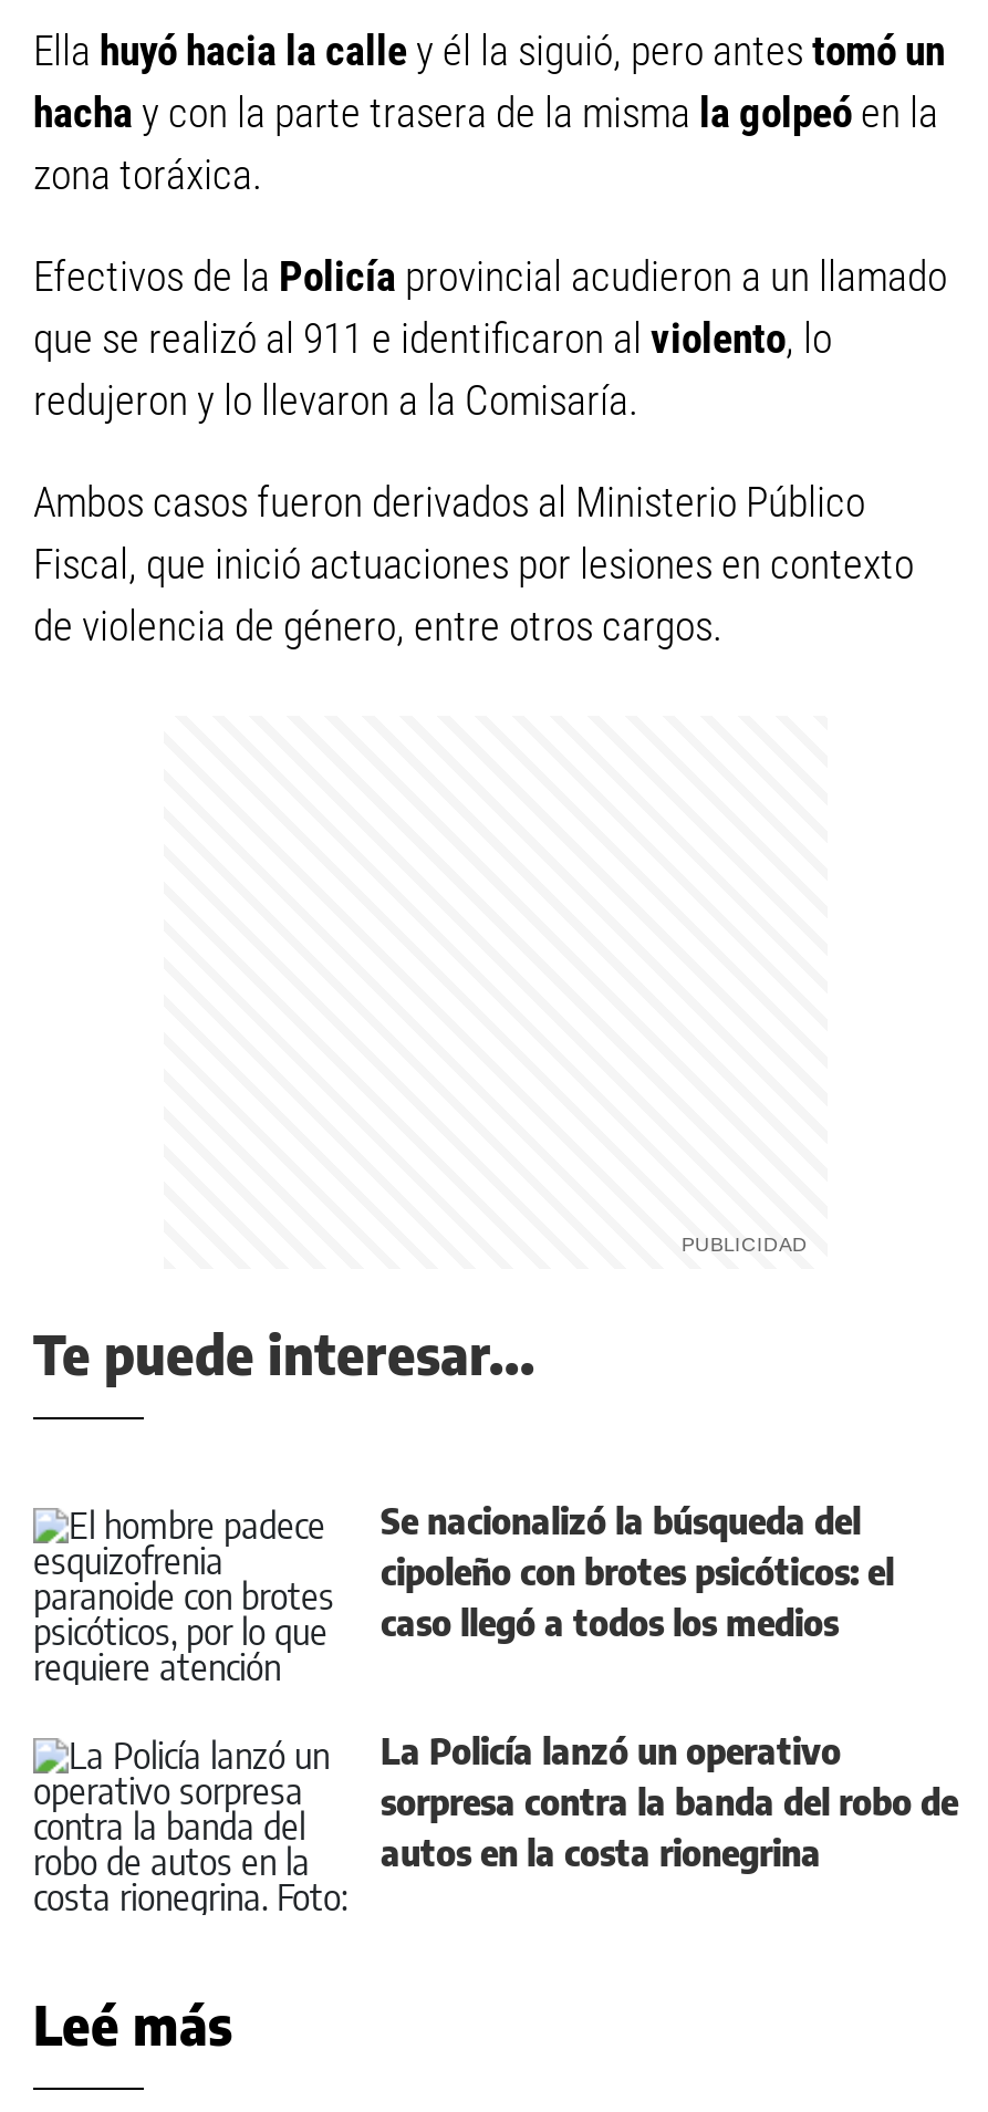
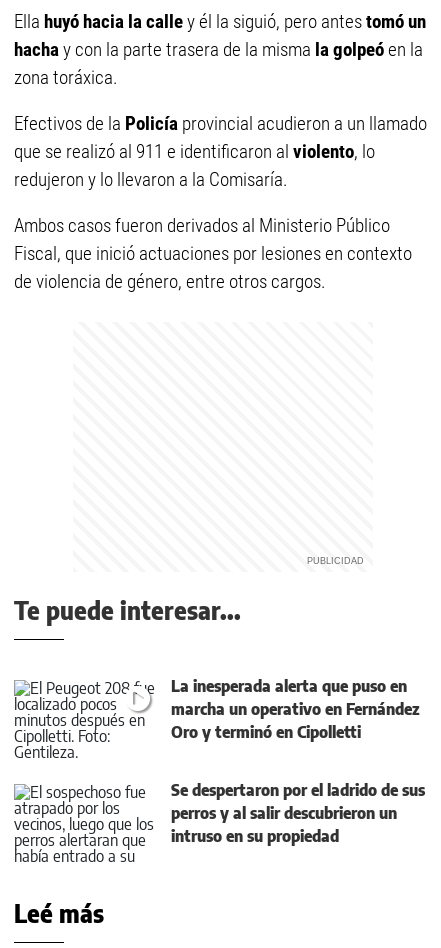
[33,1499,894,1687] [image] | Se nacionalizó la búsqueda del | cipoleño con brotes psicóticos: el | caso llegó a todos los medios -> [14,676,420,759] [image] | La inesperada alerta que puso en | marcha un operativo en Fernández | Oro y terminó en Cipolletti
[33,1729,958,1917] [image] | La Policía lanzó un operativo | sorpresa contra la banda del robo de | autos en la costa rionegrina -> [14,780,425,863] [image] | Se despertaron por el ladrido de sus | perros y al salir descubrieron un | intruso en su propiedad

